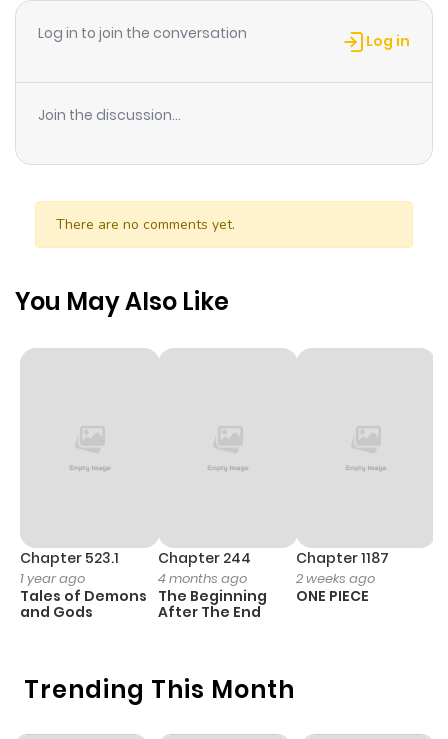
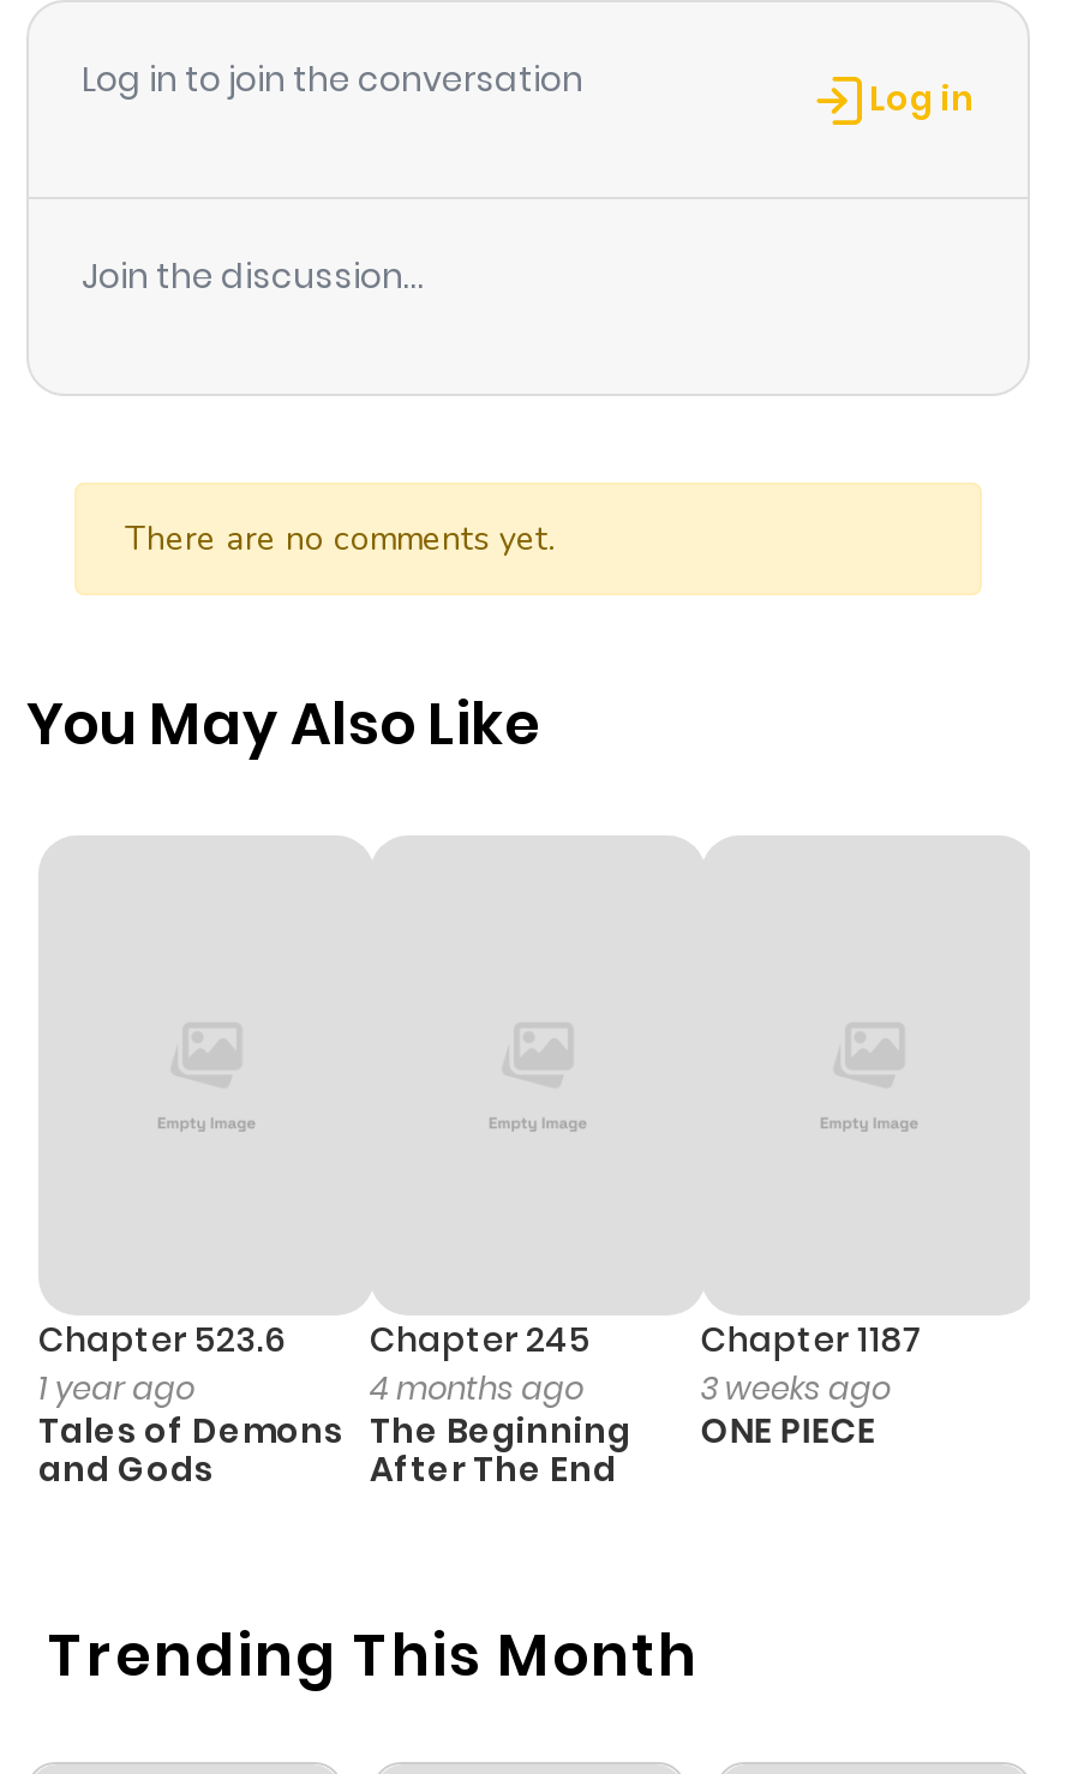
[20,548,119,568] Chapter 523.1 -> [38,1316,286,1364] Chapter 523.6
[158,548,251,568] Chapter 244 -> [369,1316,590,1364] Chapter 245
[296,569,375,588] 2 weeks ago -> [701,1366,890,1412] 3 weeks ago

